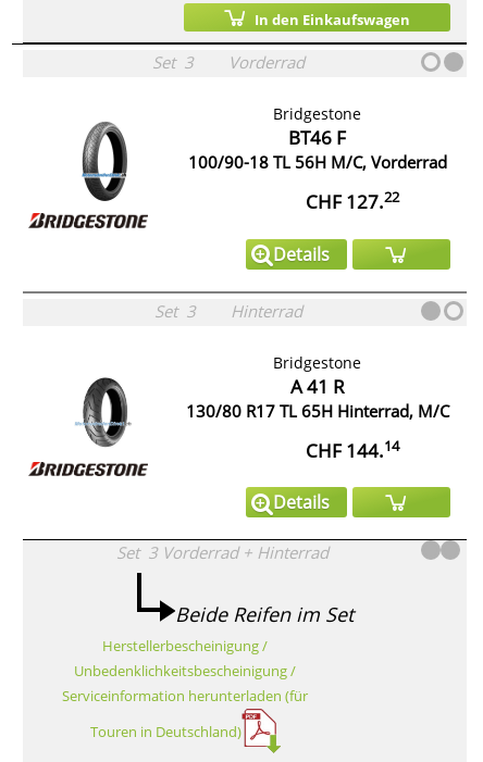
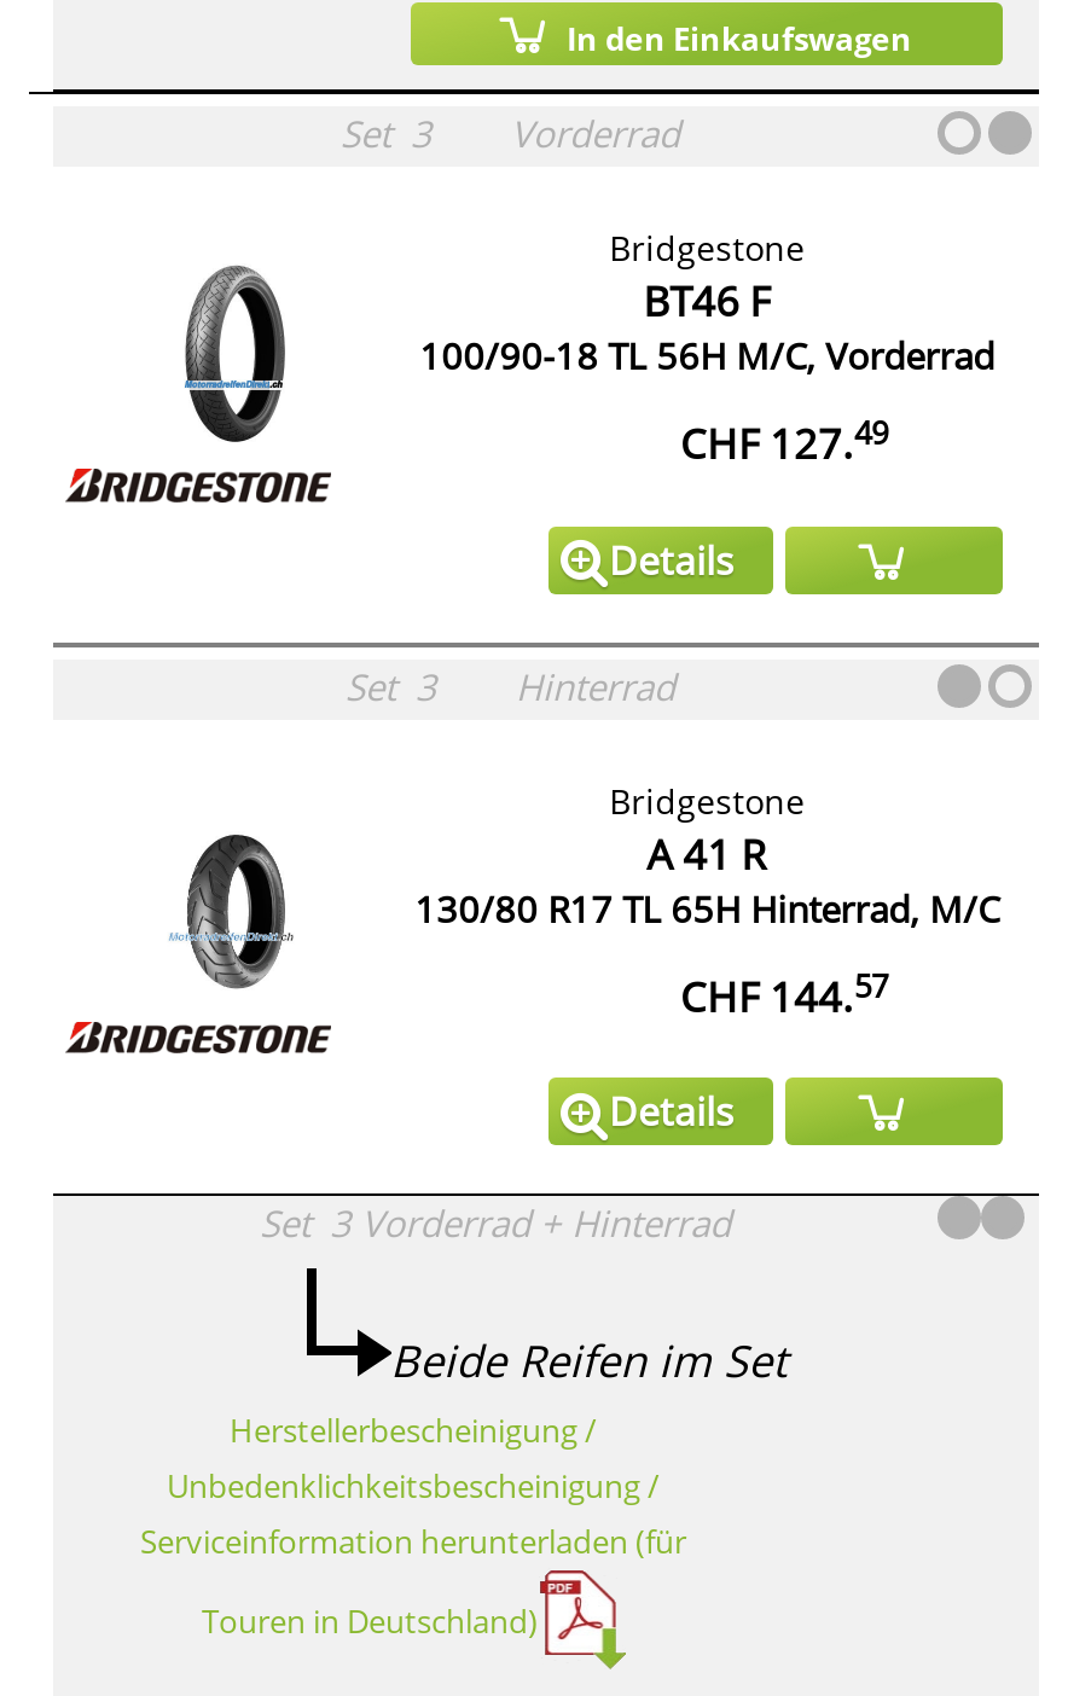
[305,187,399,214] CHF 127.22 -> [680,410,888,472] CHF 127.49
[305,436,399,463] CHF 144.14 -> [680,963,888,1024] CHF 144.57

